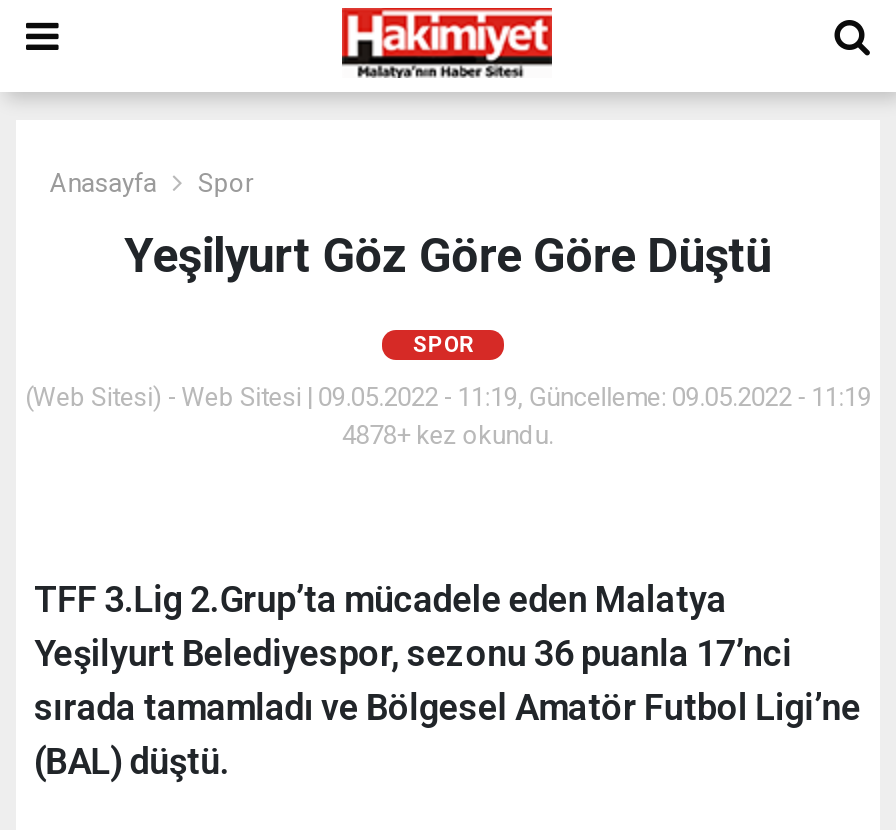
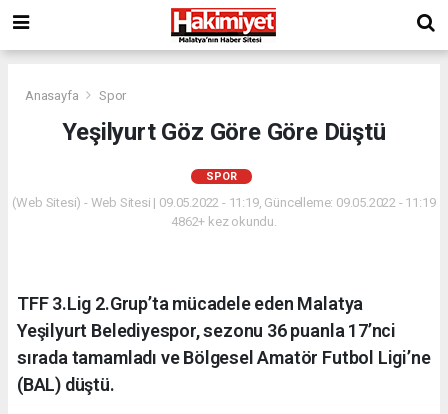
[342,420,554,450] 4878+ kez okundu. -> [171,214,277,229] 4862+ kez okundu.

